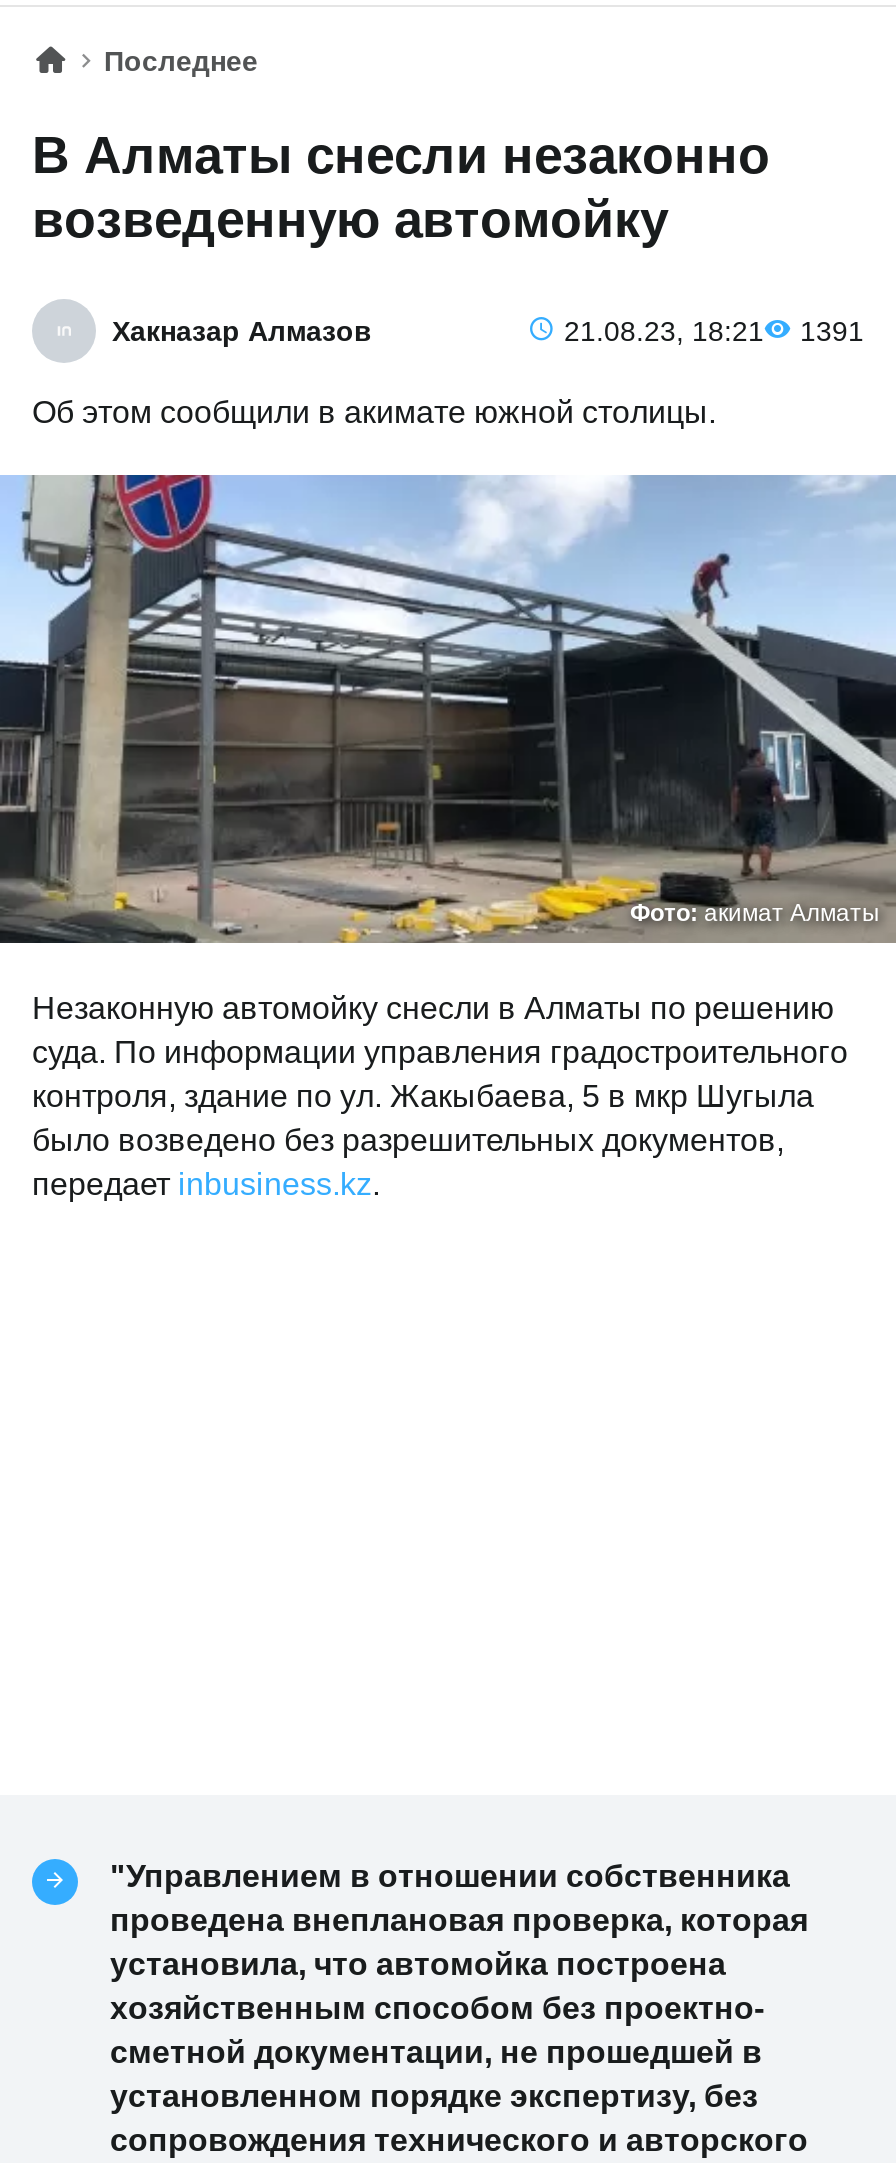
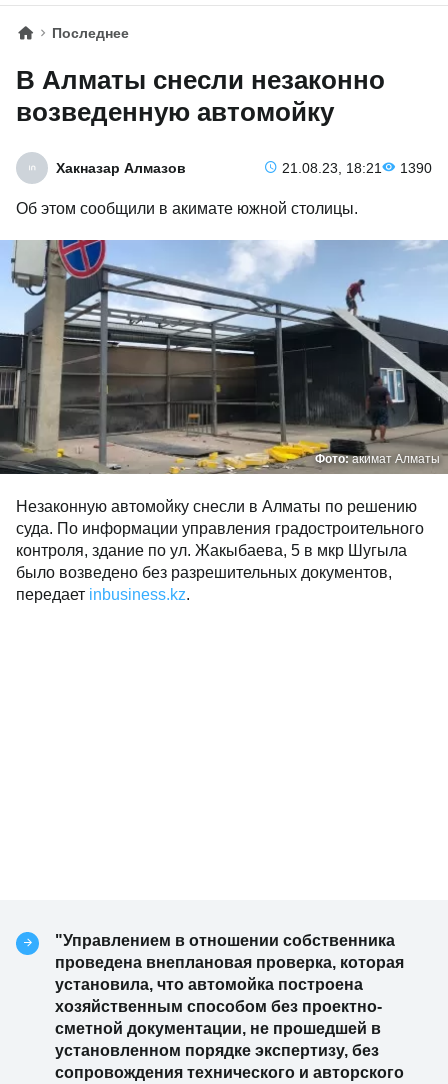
[564,315,864,347] 21.08.23, 18:21 1391 -> [282,160,432,176] 21.08.23, 18:21 1390

